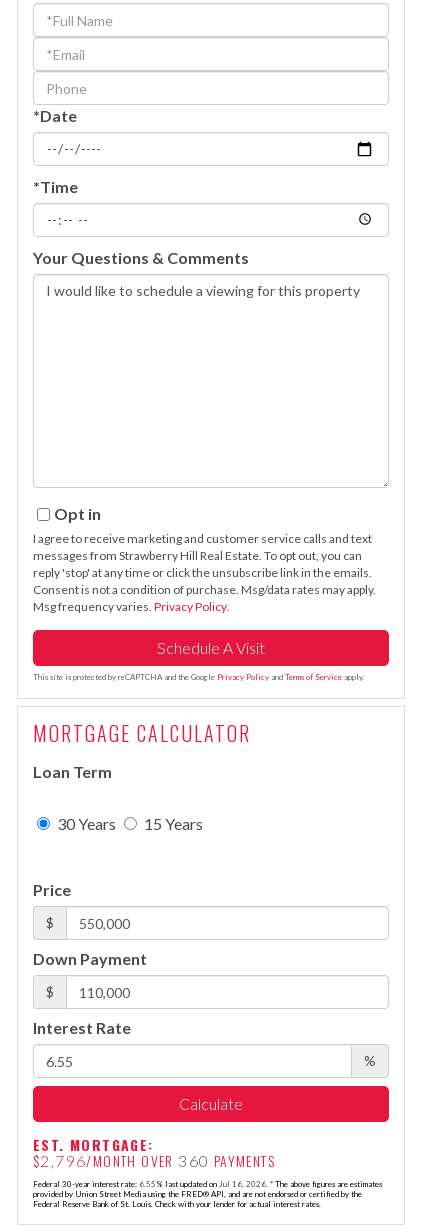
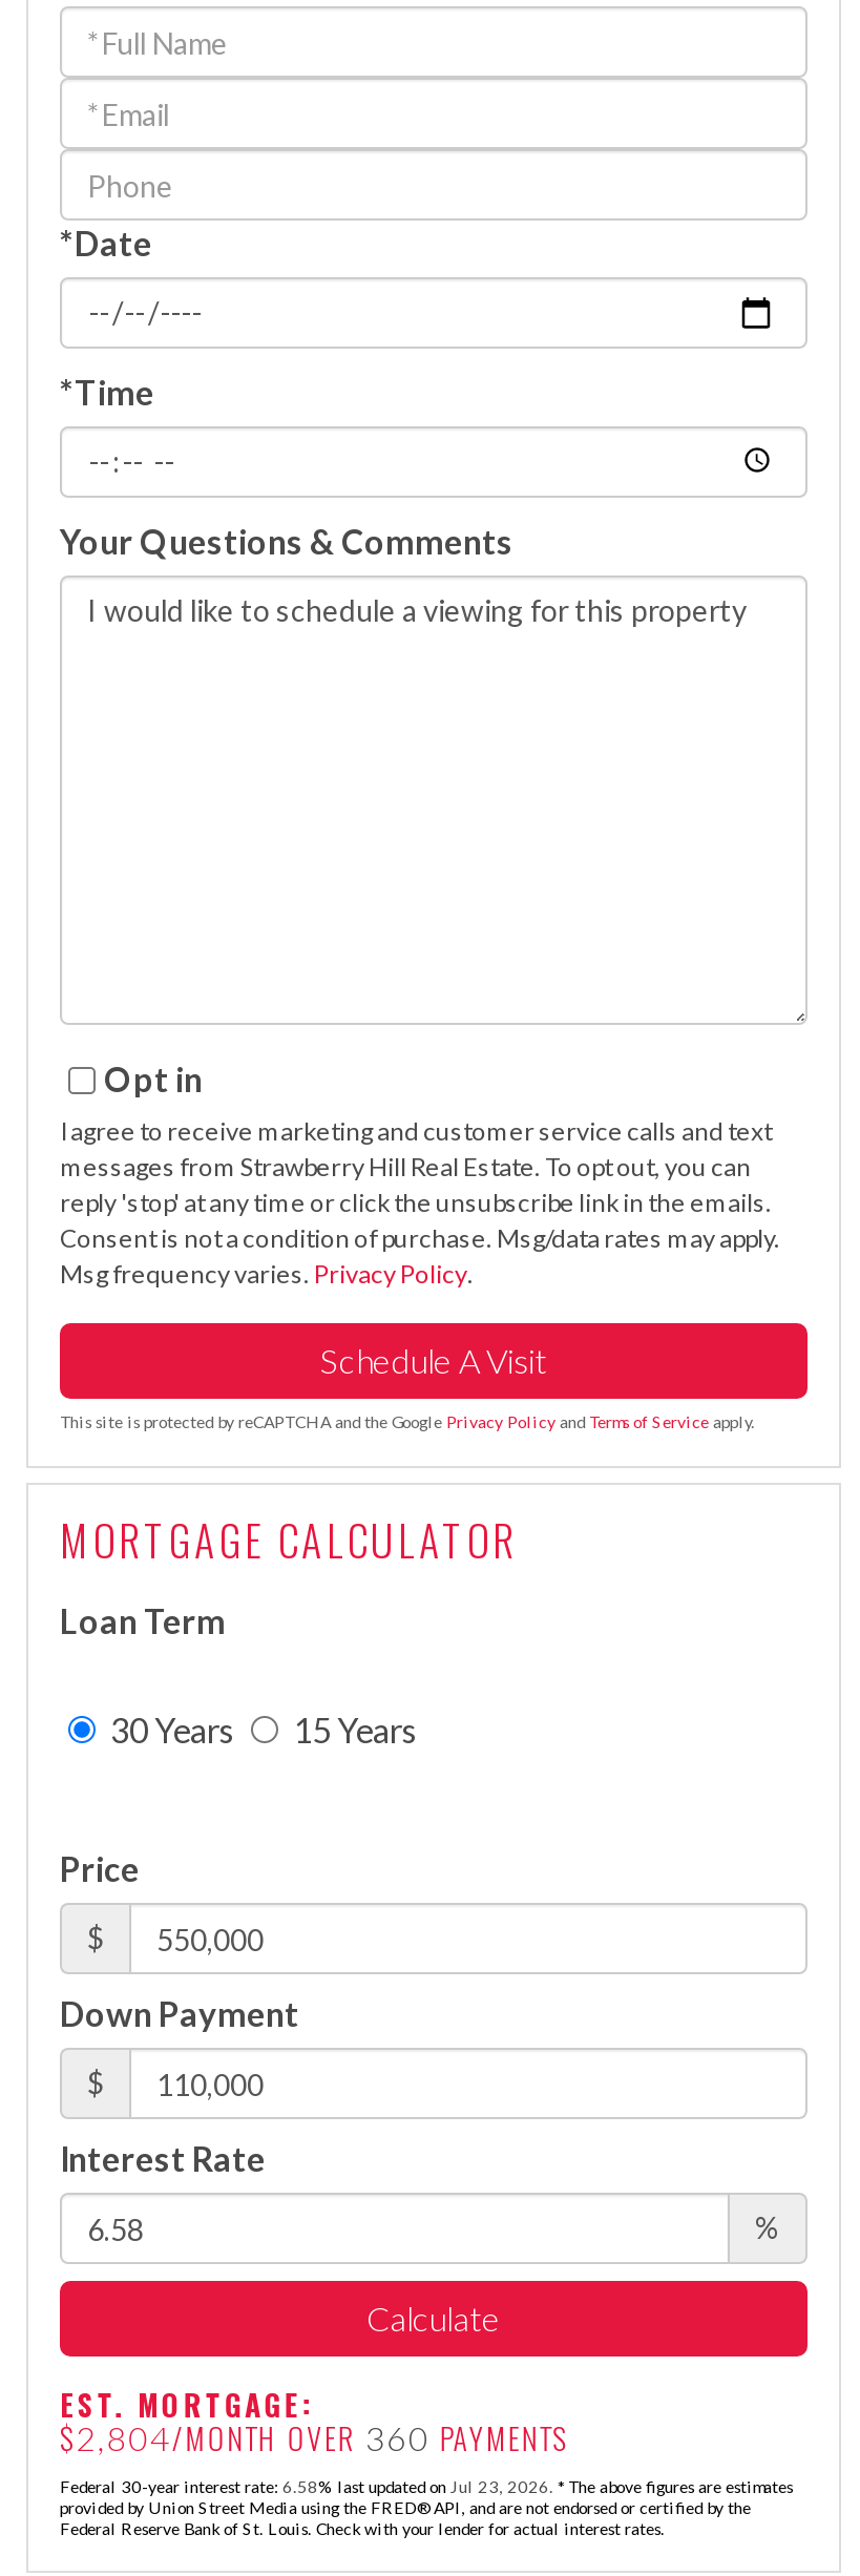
[33,1150,275,1171] $2,796/MONTH OVER 360 PAYMENTS -> [60,2416,568,2460] $2,804/MONTH OVER 360 PAYMENTS
[33,1179,382,1189] Federal 30-year interest rate: 6.55% last updated on Jul 16, 2026. * The above figures are estimates -> [60,2476,793,2497] Federal 30-year interest rate: 6.58% last updated on Jul 23, 2026. * The above figures are estimates

